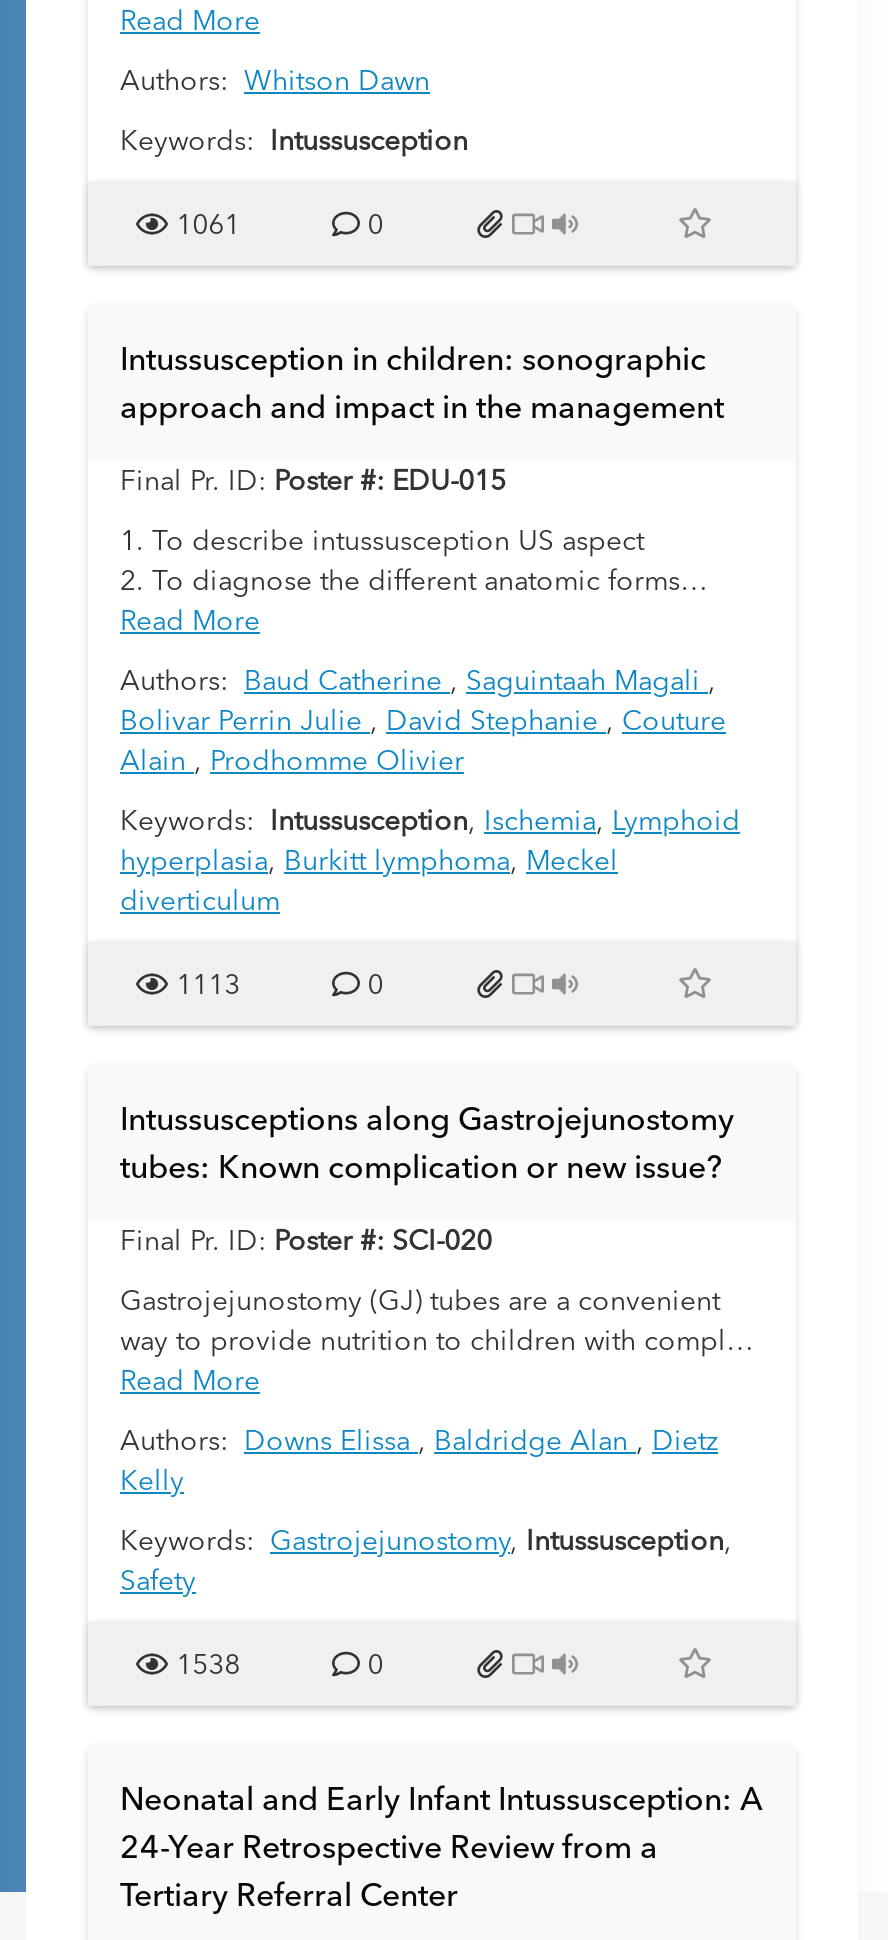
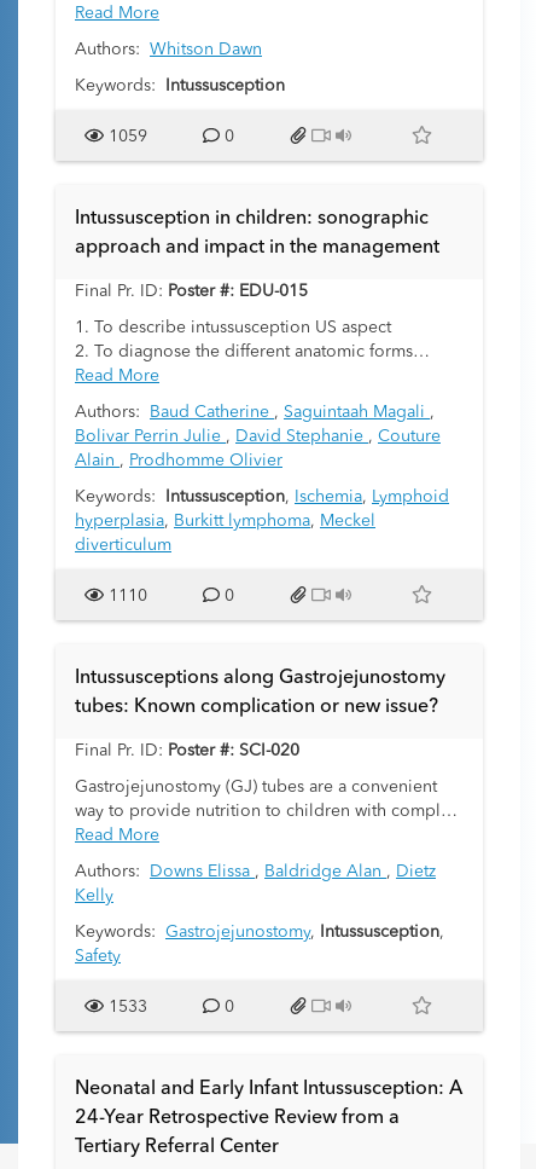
[176,210,240,238] 1061 -> [109,127,147,144] 1059
[176,970,240,998] 1113 -> [109,586,147,603] 1110
[176,1650,240,1678] 1538 -> [109,997,147,1014] 1533

